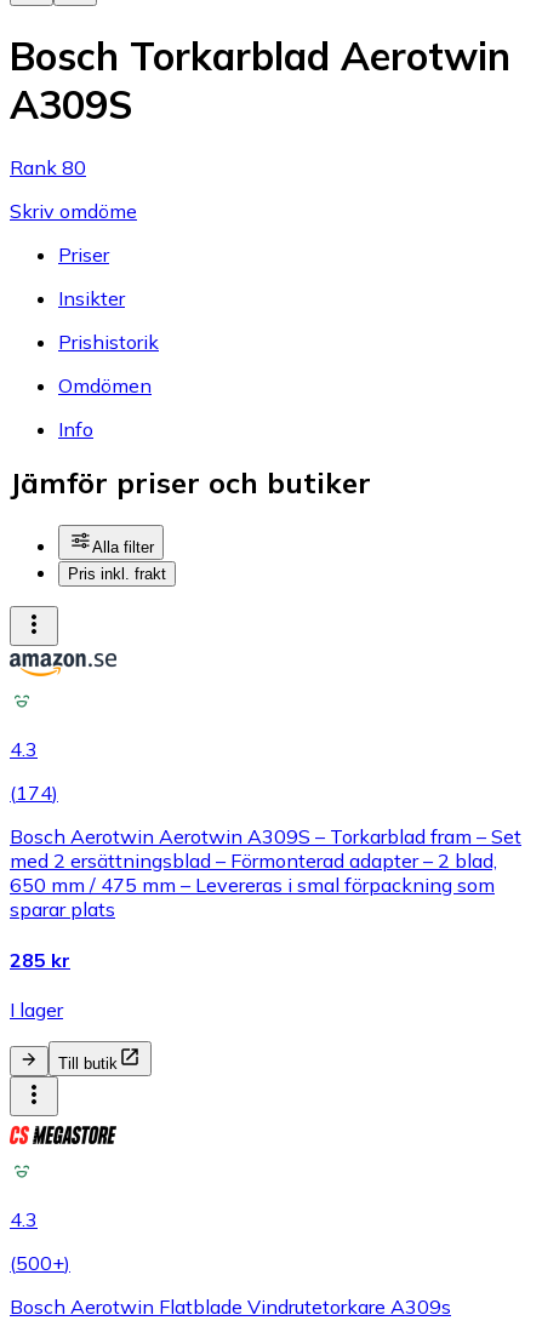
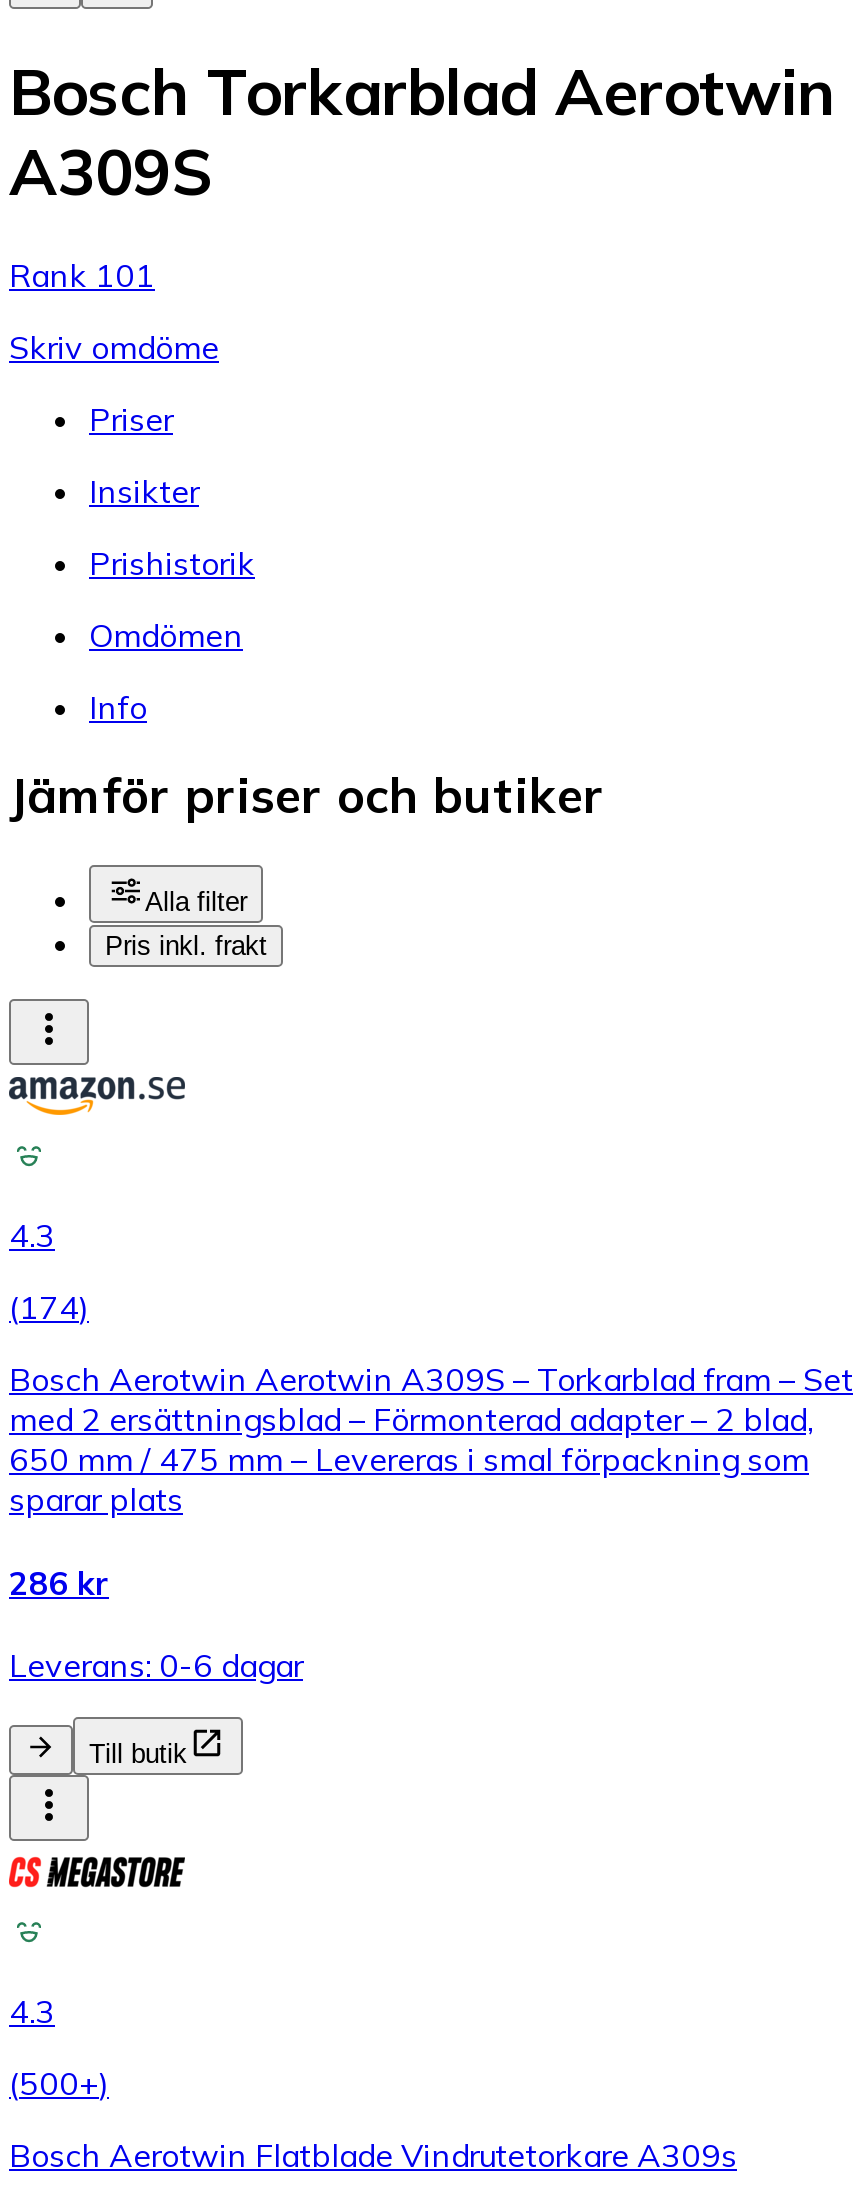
[10,155,86,179] Rank 80 -> [9,254,155,294] Rank 101
[10,947,70,972] 285 kr -> [9,1562,109,1602] 286 kr
[10,997,63,1022] I lager -> [9,1645,303,1685] Leverans: 0-6 dagar

